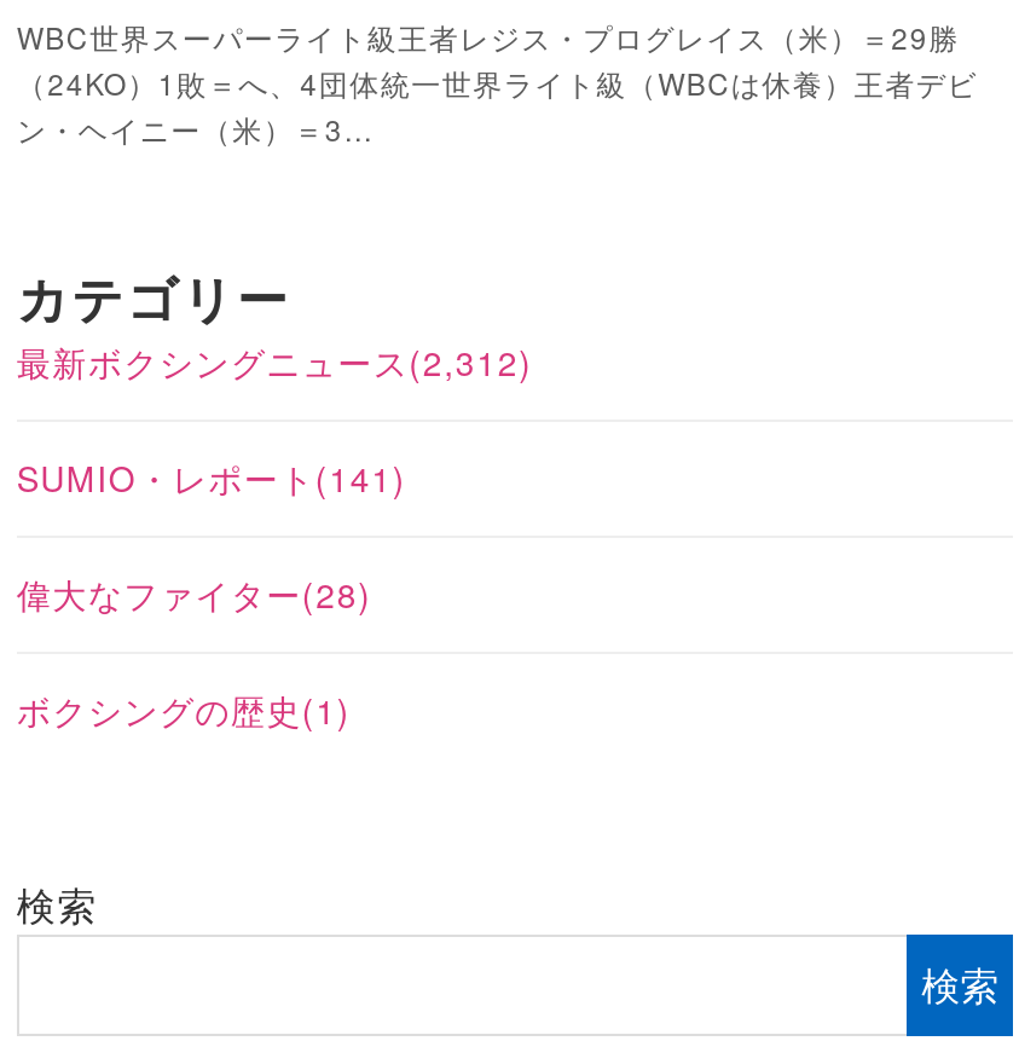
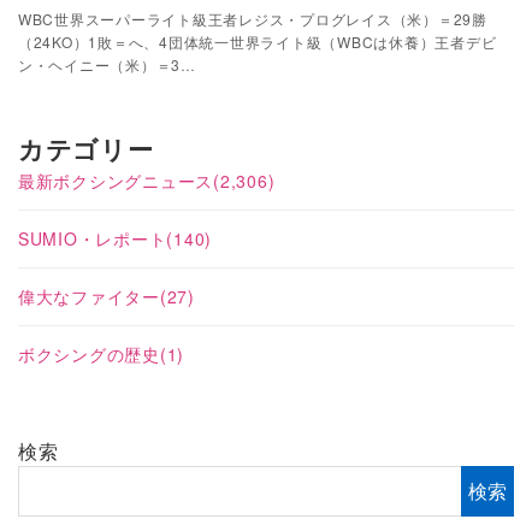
[17,338,533,386] 最新ボクシングニュース(2,312) -> [18,169,275,193] 最新ボクシングニュース(2,306)
[17,454,407,502] SUMIO・レポート(141) -> [18,226,212,251] SUMIO・レポート(140)
[17,570,372,618] 偉大なファイター(28) -> [18,284,195,308] 偉大なファイター(27)

